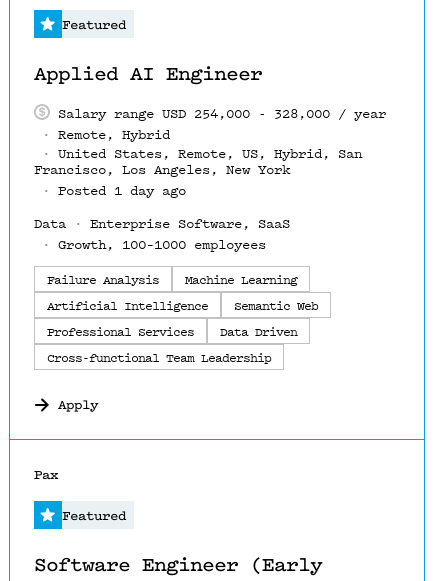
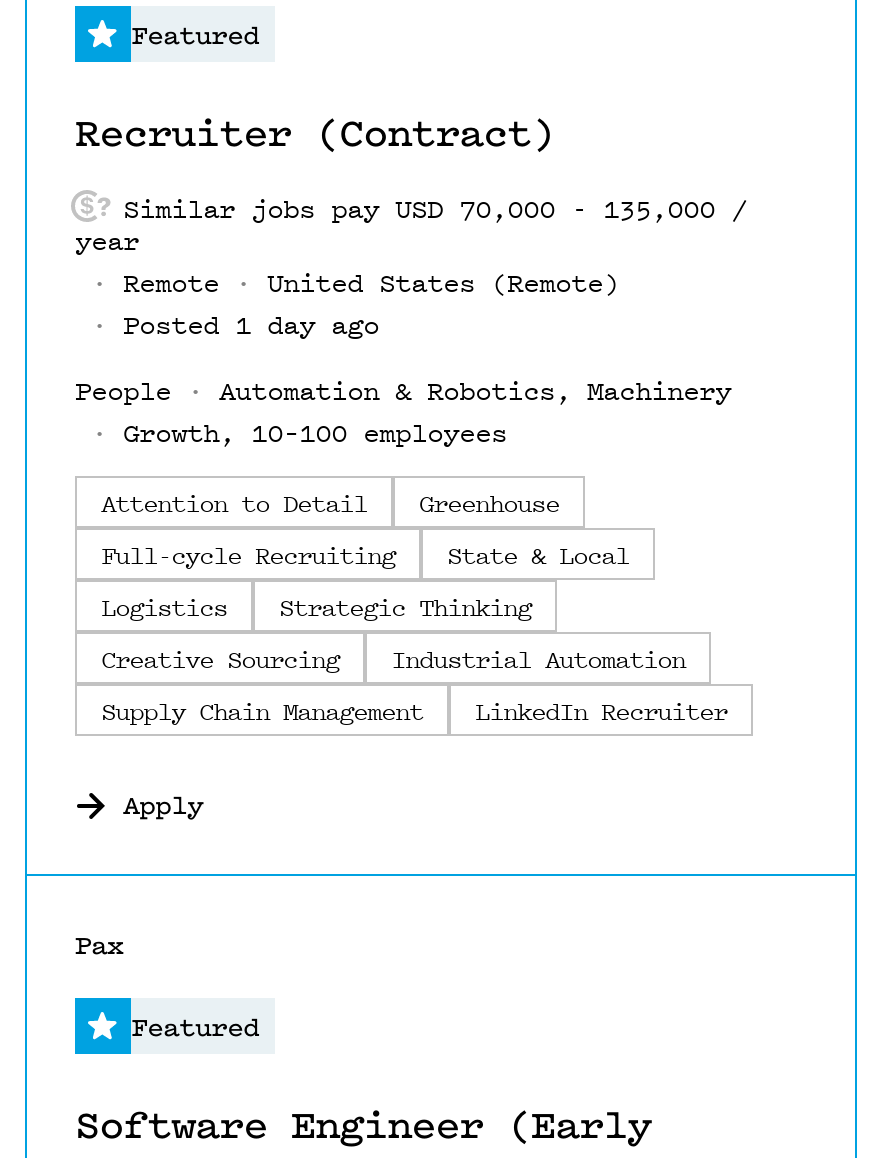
[34,61,262,87] Applied AI Engineer -> [75,108,555,160] Recruiter (Contract)
[34,102,386,178] Salary range USD 254,000 - 328,000 / year | Remote, Hybrid | United States, Remote, US, Hybrid, San | Francisco, Los Angeles, New York -> [75,186,747,300] Similar jobs pay USD 70,000 - 135,000 / | year | Remote | United States (Remote)
moved [58,179,186,199] -> [123,302,379,342]: Posted 1 day ago
[34,212,290,253] Data | Enterprise Software, SaaS | Growth, 100–1000 employees -> [75,368,731,450] People | Automation & Robotics, Machinery | Growth, 10–100 employees
[47,269,318,366] Failure Analysis | Machine Learning | Artificial Intelligence | Semantic Web | Professional Services | Data Driven | Cross-functional Team Leadership -> [101,482,727,728] Attention to Detail | Greenhouse | Full-cycle Recruiting | State & Local | Logistics | Strategic Thinking | Creative Sourcing | Industrial Automation | Supply Chain Management | LinkedIn Recruiter

